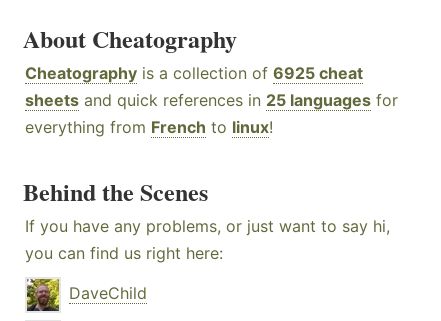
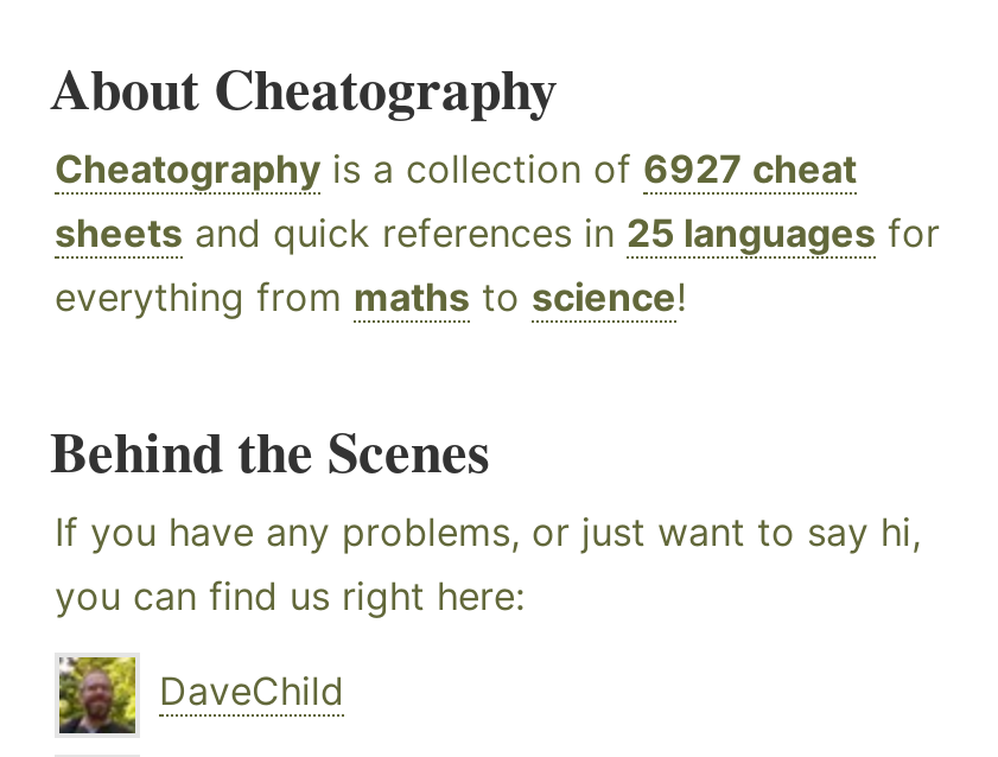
[25,63,363,83] Cheatography is a collection of 6925 cheat -> [55,145,857,192] Cheatography is a collection of 6927 cheat
[25,117,273,137] everything from French to linux! -> [55,273,686,321] everything from maths to science!

